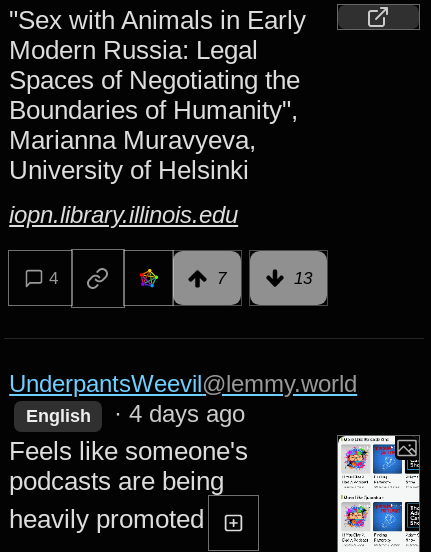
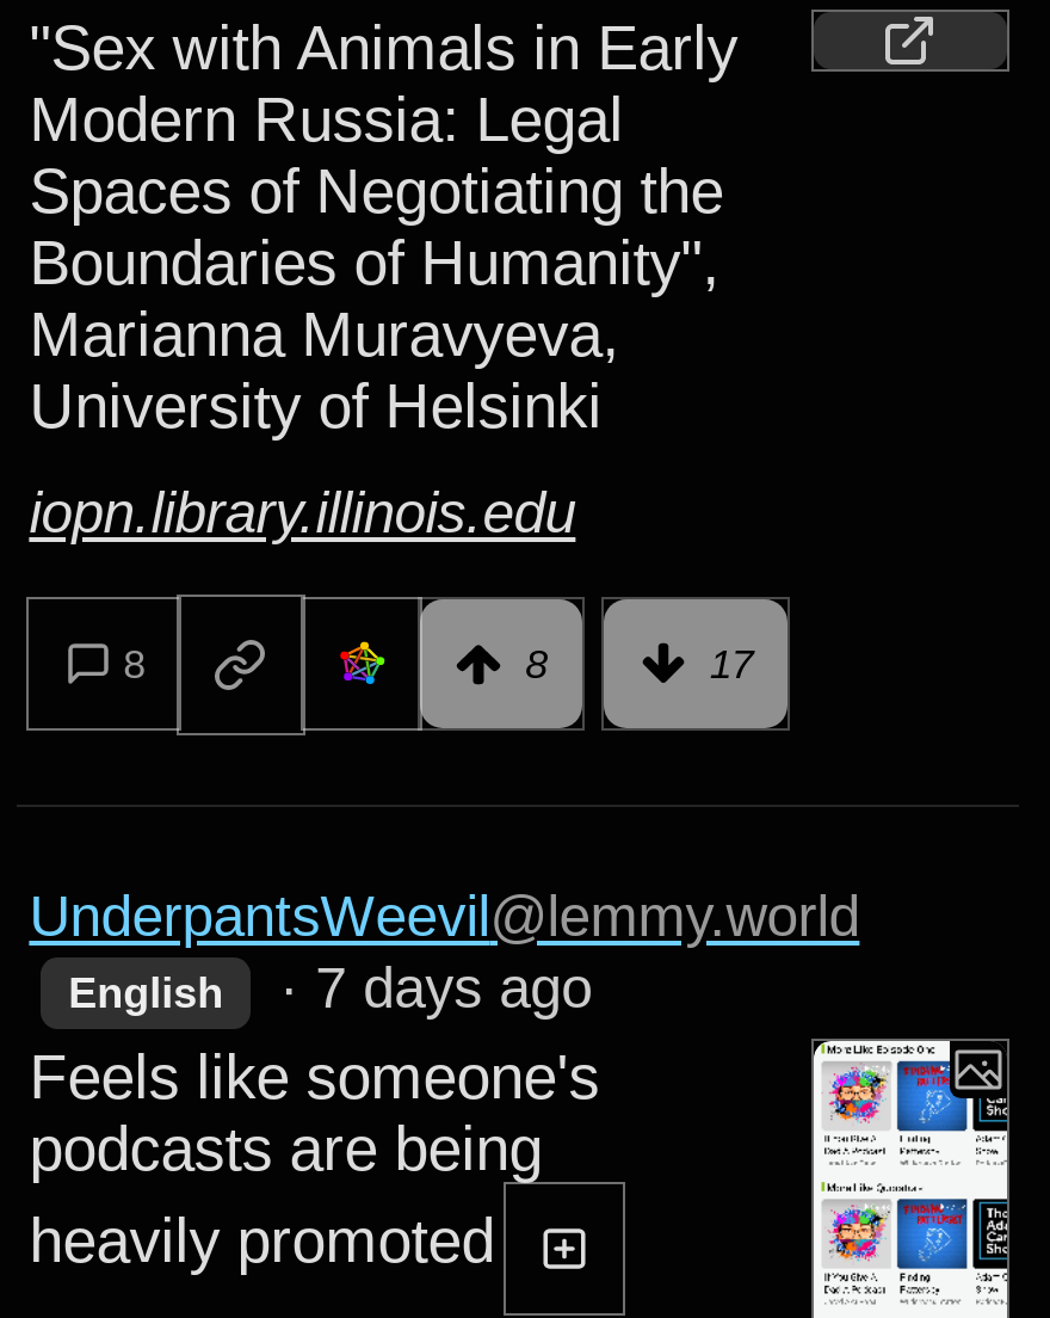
[49,269,58,288] 4 -> [123,642,145,687] 8
[217,269,226,288] 7 -> [525,642,547,687] 8
[294,269,312,288] 13 -> [710,642,753,687] 17
[26,400,245,427] English · 4 days ago -> [68,956,592,1020] English · 7 days ago

